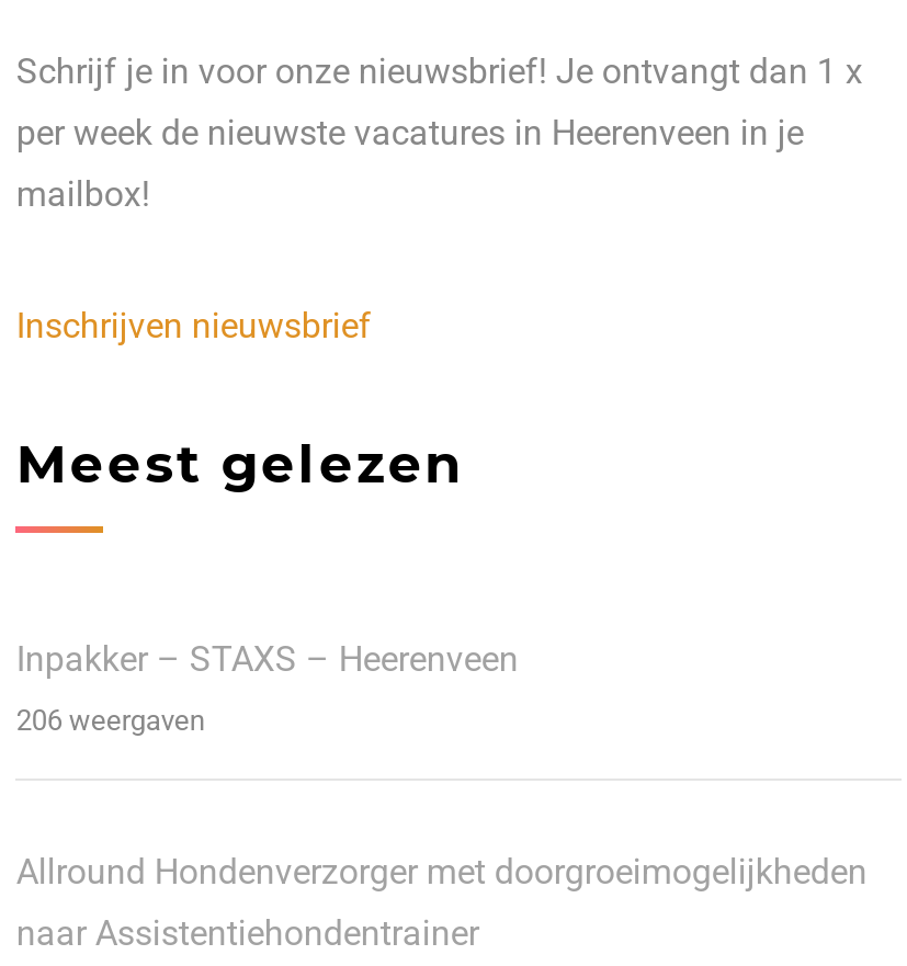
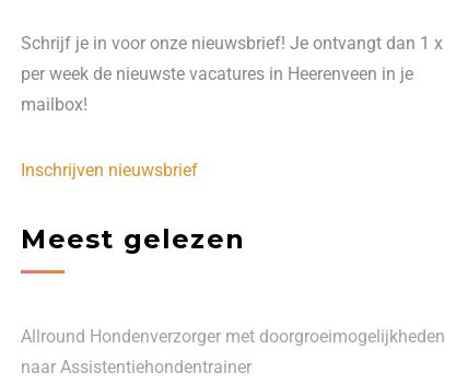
[16,638,519,737] Inpakker – STAXS – Heerenveen | 206 weergaven -> none

